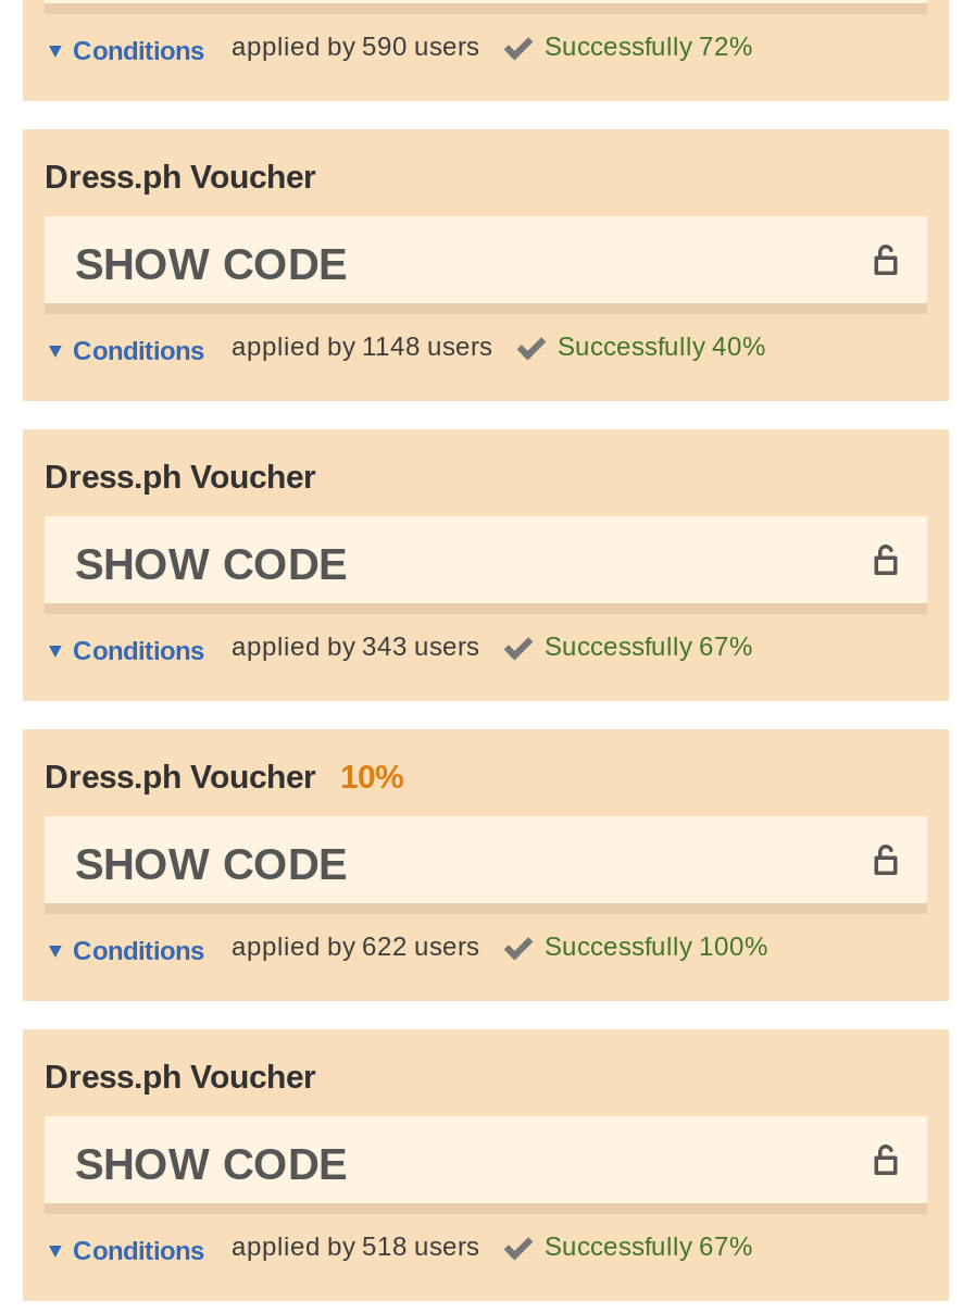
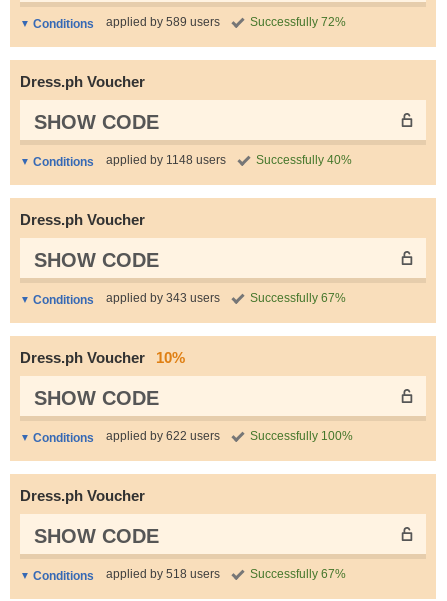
[232,32,479,62] applied by 590 users -> [106,15,220,29] applied by 589 users

